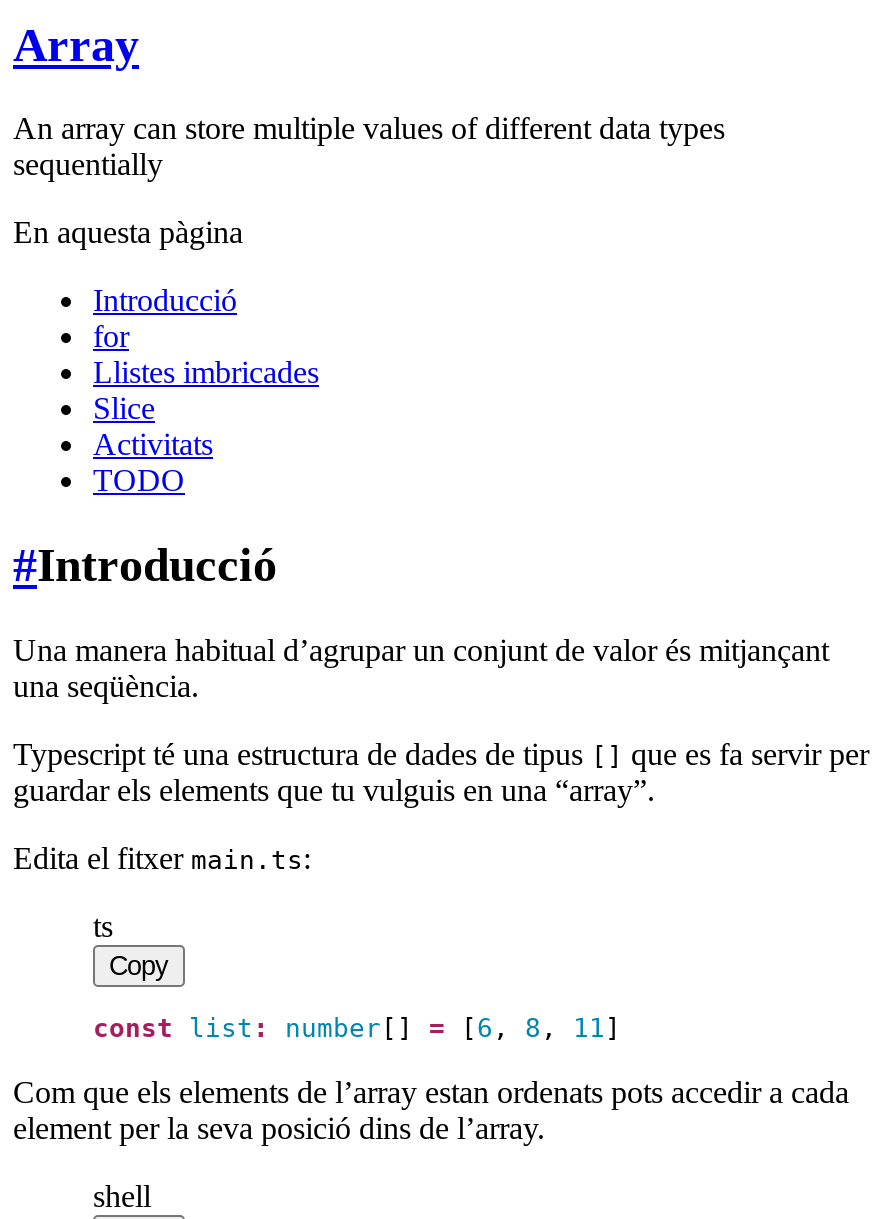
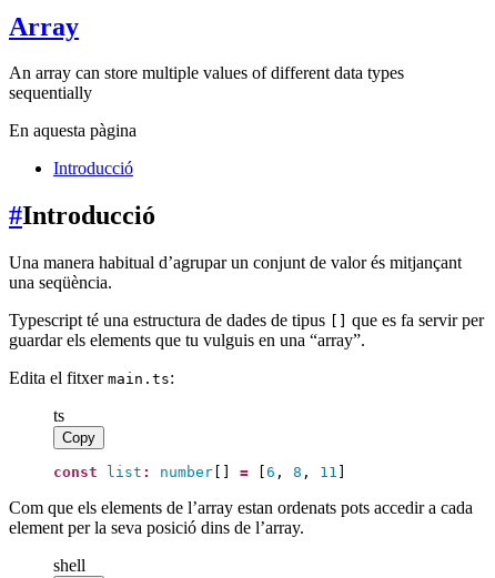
[93,320,319,498] for | Llistes imbricades | Slice | Activitats | TODO -> none

